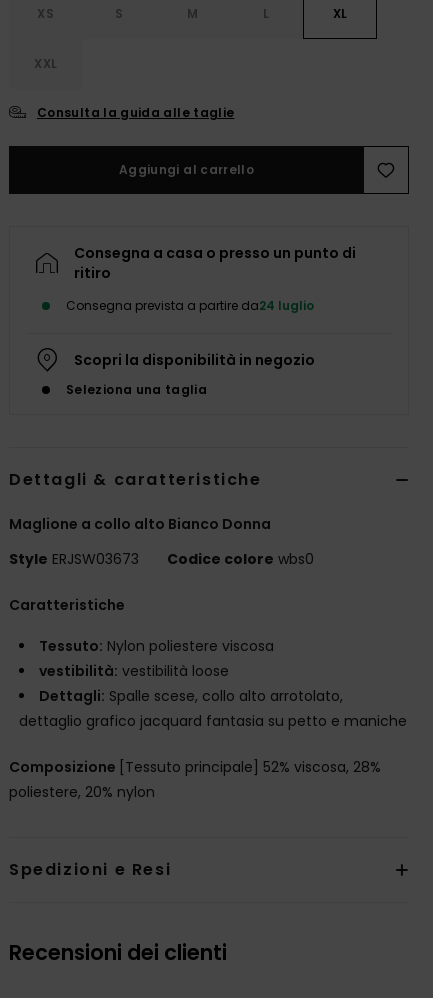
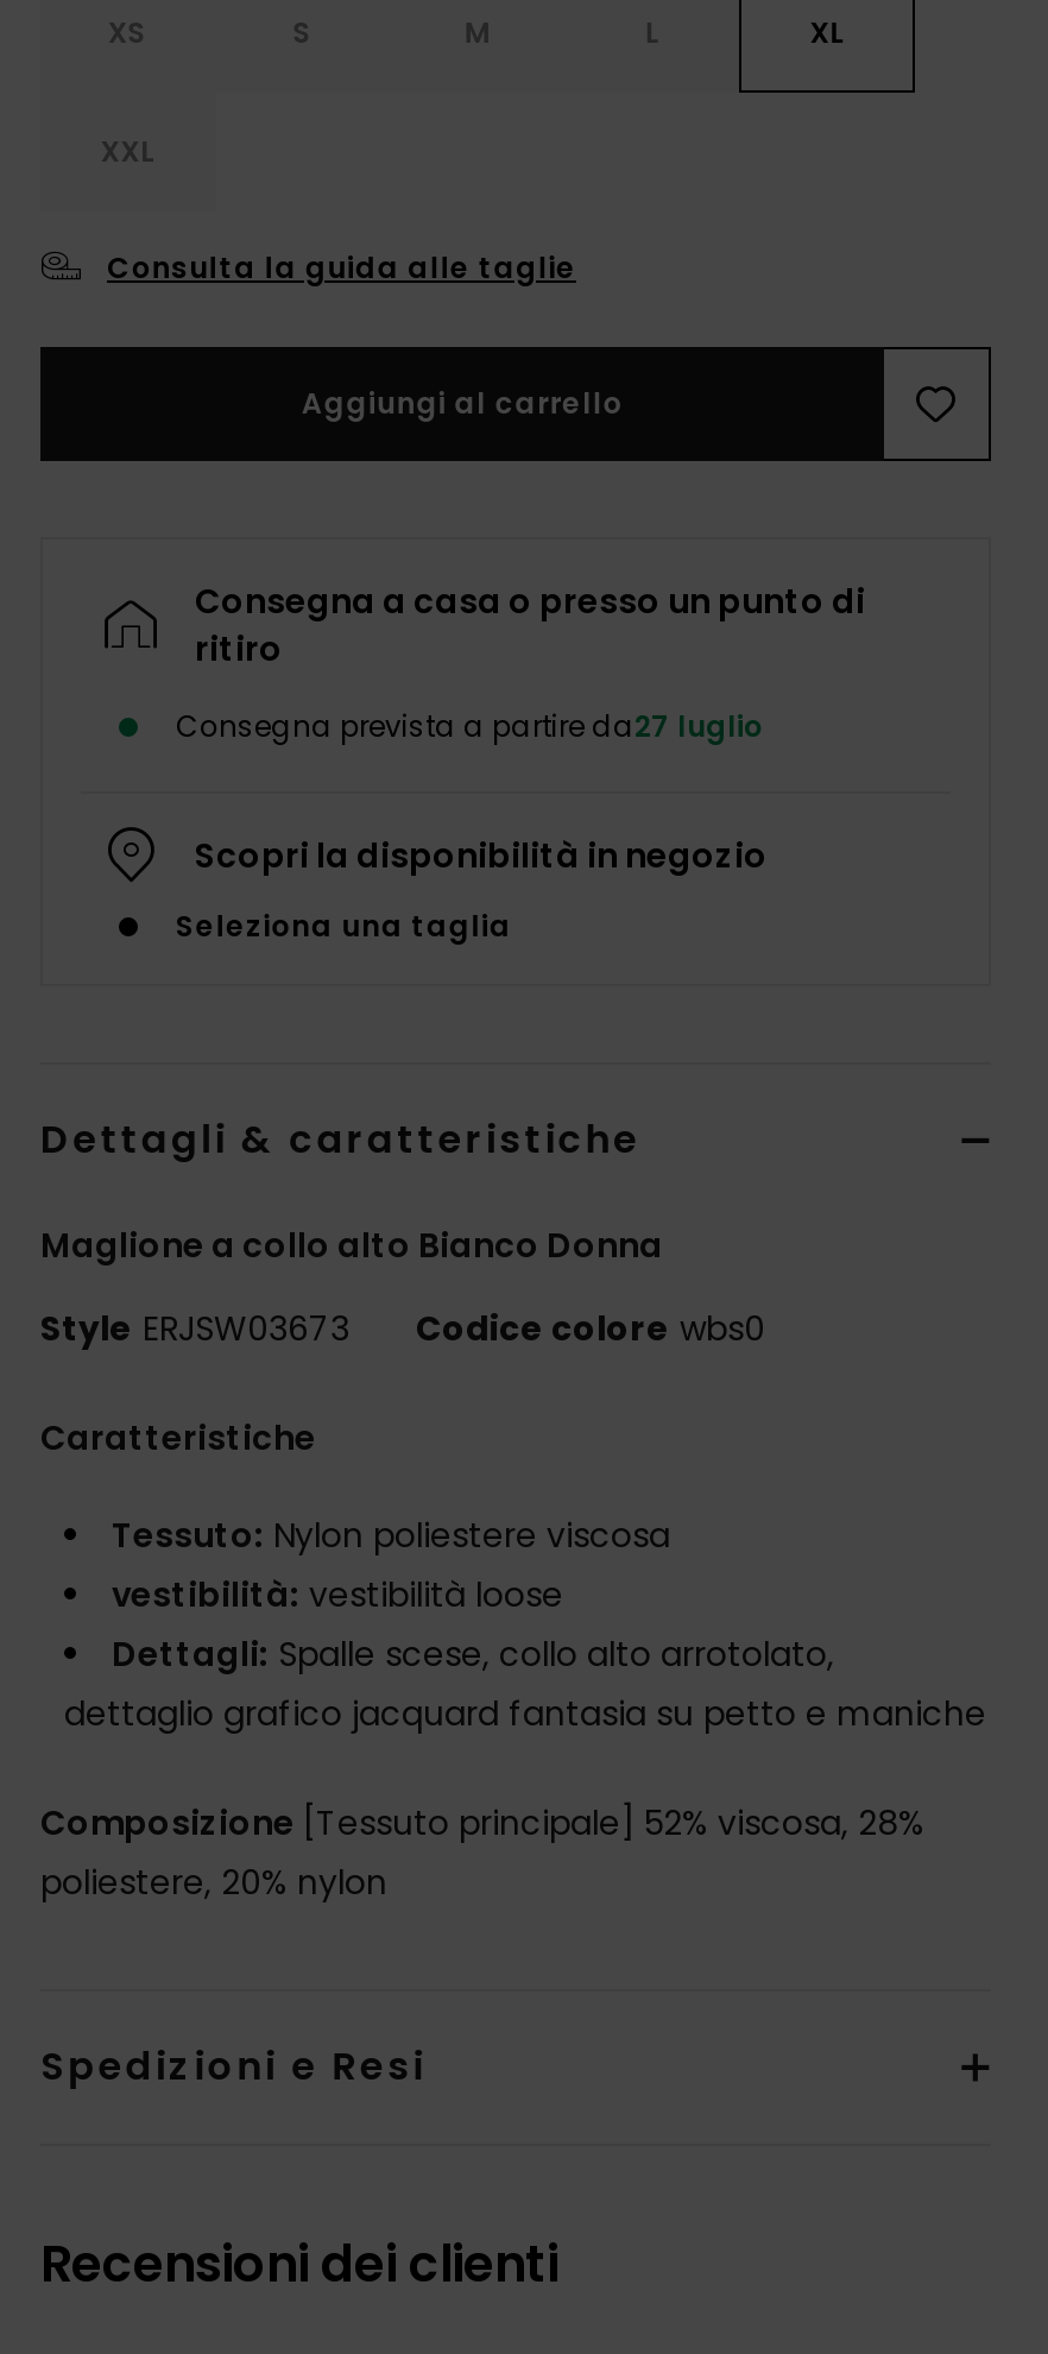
[66,297,314,314] Consegna prevista a partire da24 luglio -> [176,706,763,746] Consegna prevista a partire da27 luglio

